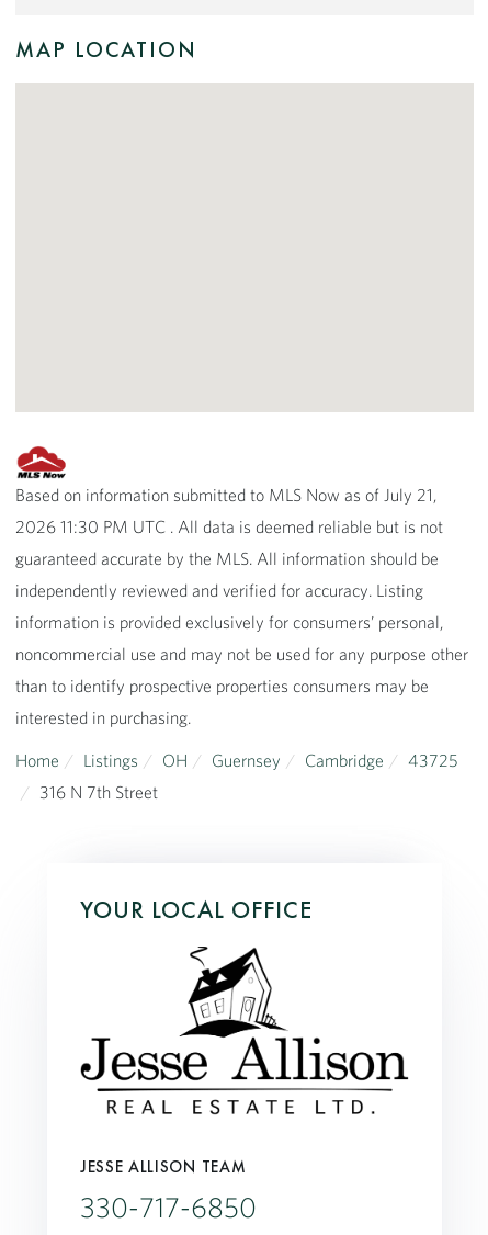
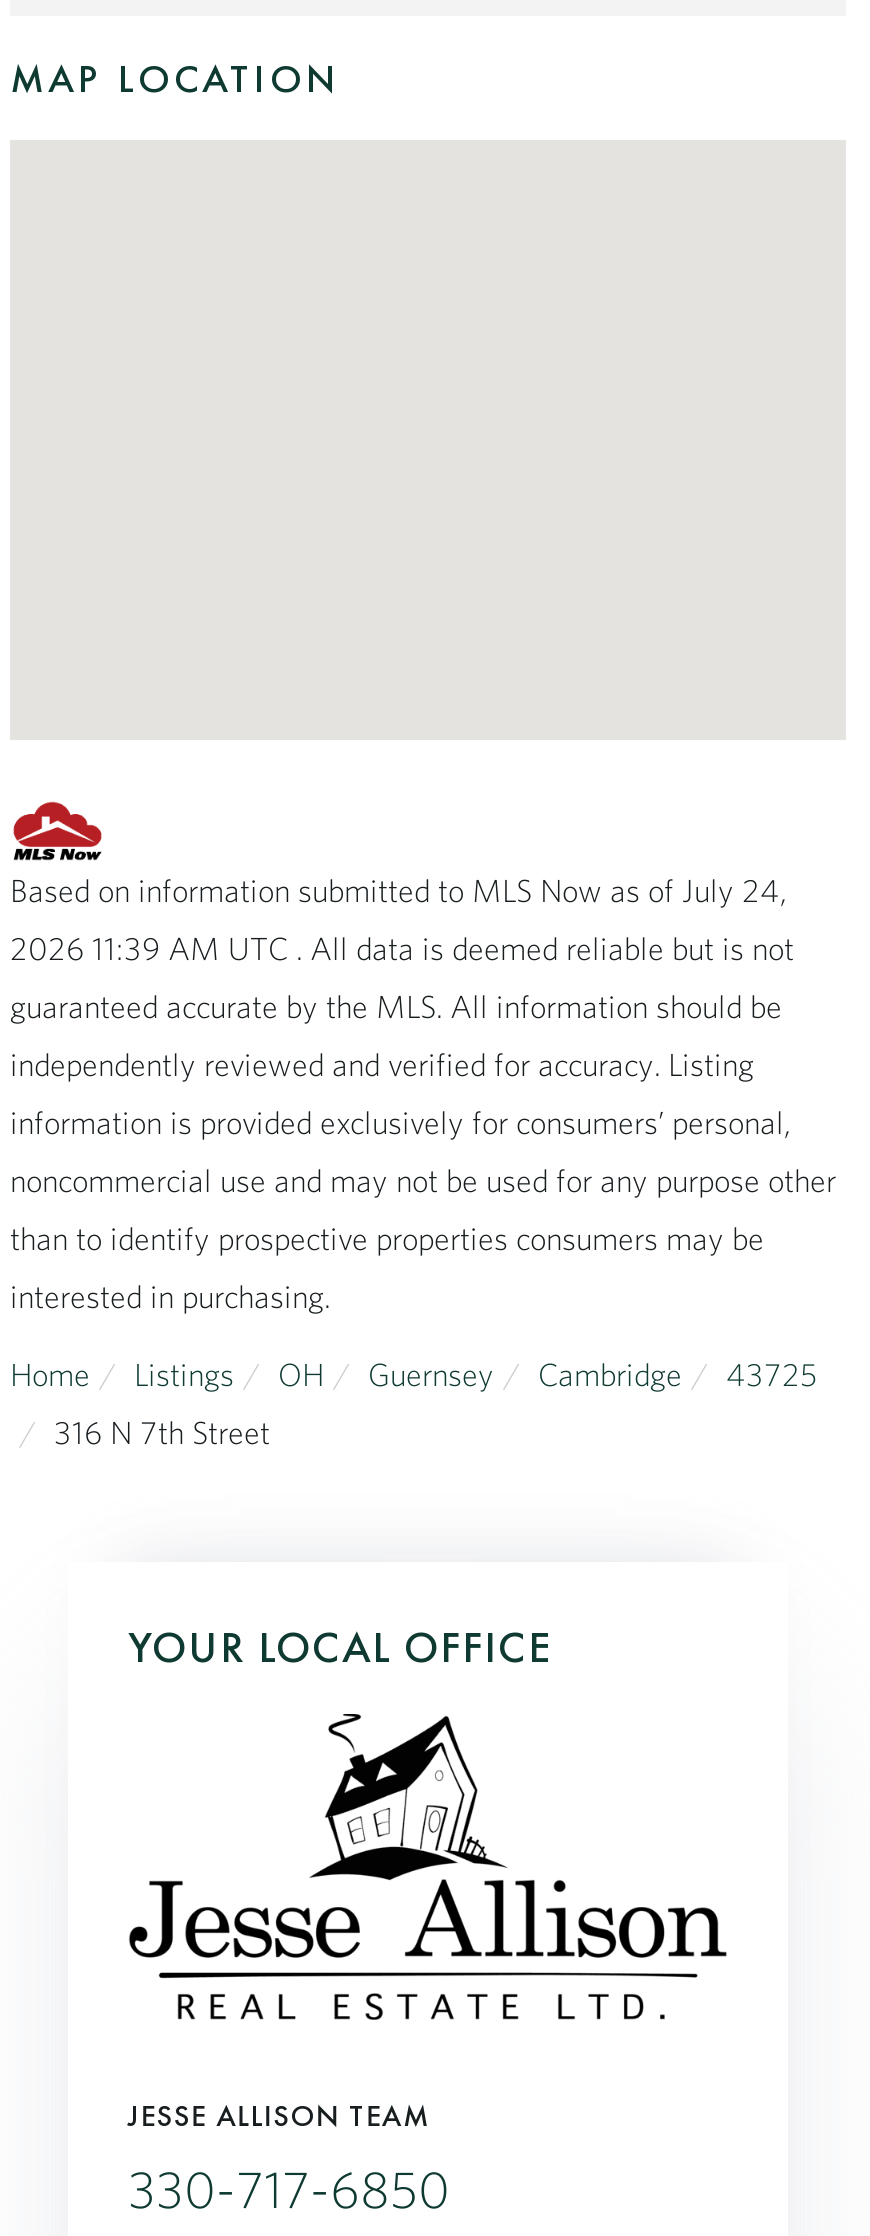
[15,483,436,505] Based on information submitted to MLS Now as of July 21, -> [10,869,786,909] Based on information submitted to MLS Now as of July 24,
[15,515,443,537] 2026 11:30 PM UTC . All data is deemed reliable but is not -> [10,927,794,967] 2026 11:39 AM UTC . All data is deemed reliable but is not

